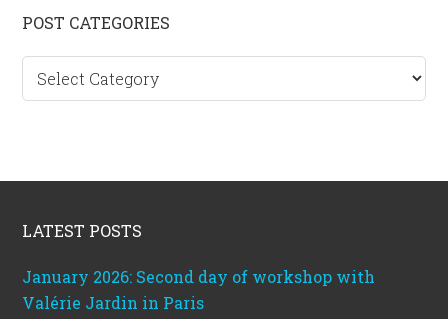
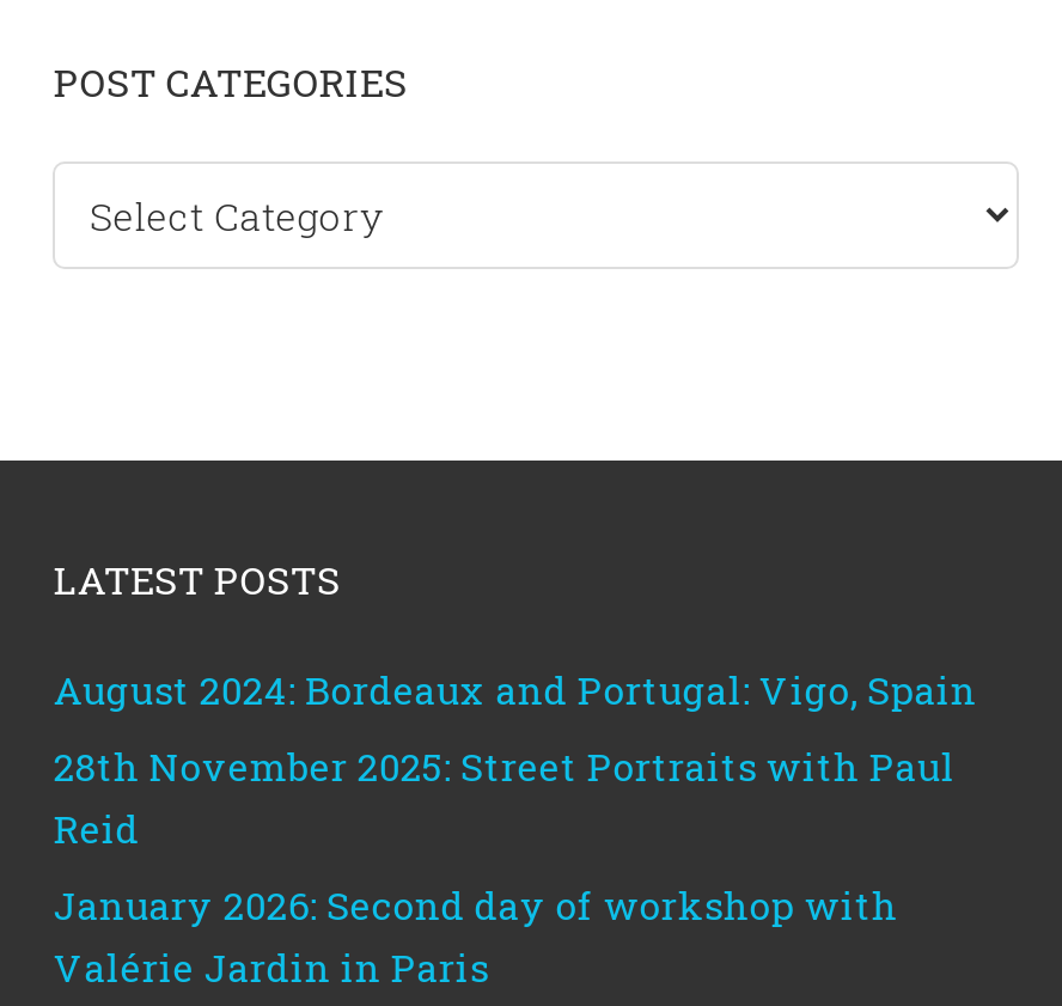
none -> [54,663,977,852] August 2024: Bordeaux and Portugal: Vigo, Spain | 28th November 2025: Street Portraits with Paul | Reid

